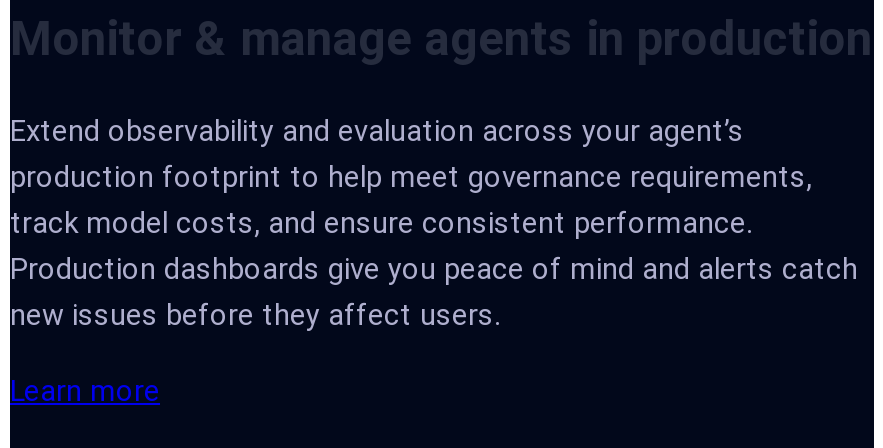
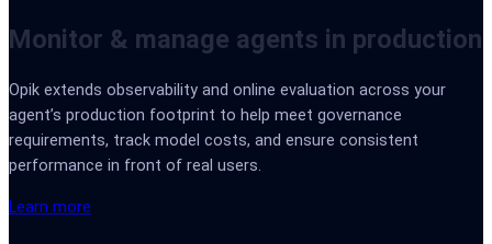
[10,113,858,333] Extend observability and evaluation across your agent’s | production footprint to help meet governance requirements, | track model costs, and ensure consistent performance. | Production dashboards give you peace of mind and alerts catch | new issues before they affect users. -> [9,80,446,175] Opik extends observability and online evaluation across your | agent’s production footprint to help meet governance | requirements, track model costs, and ensure consistent | performance in front of real users.

